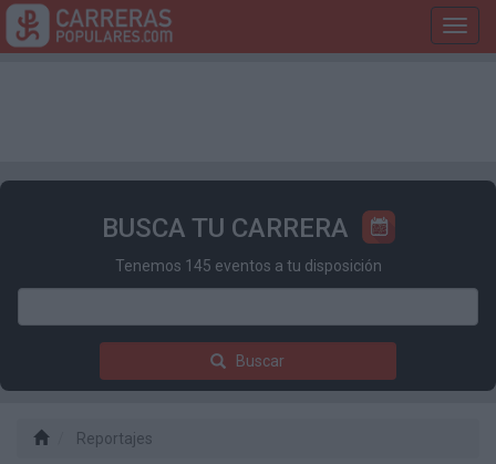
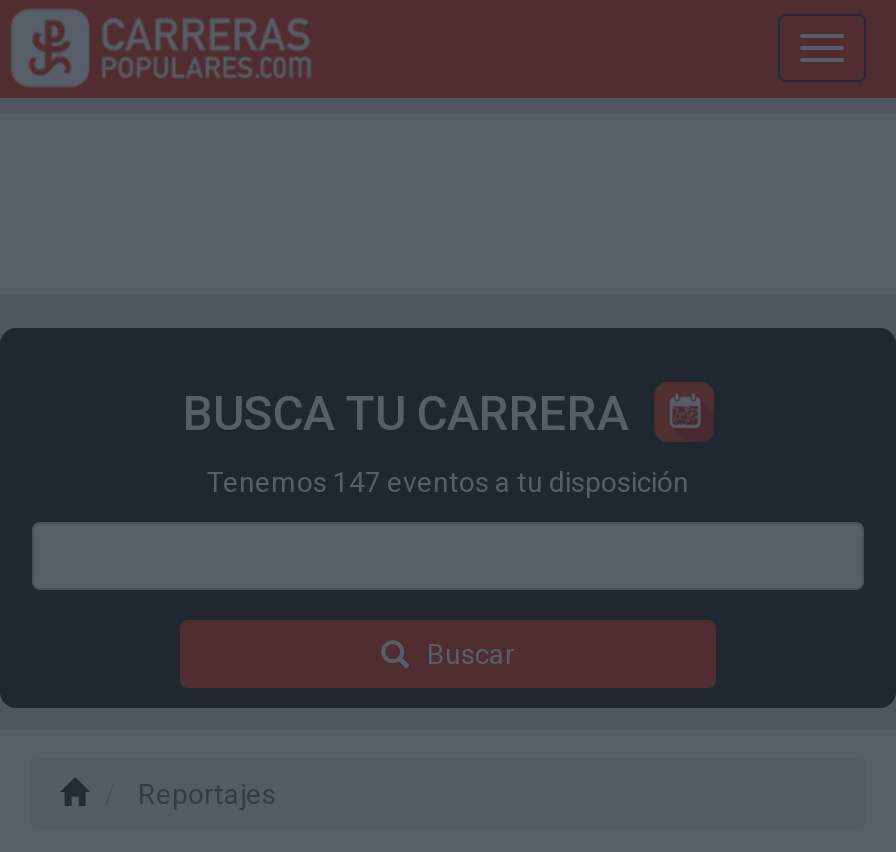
[115,257,381,275] Tenemos 145 eventos a tu disposición -> [207,466,689,498] Tenemos 147 eventos a tu disposición

